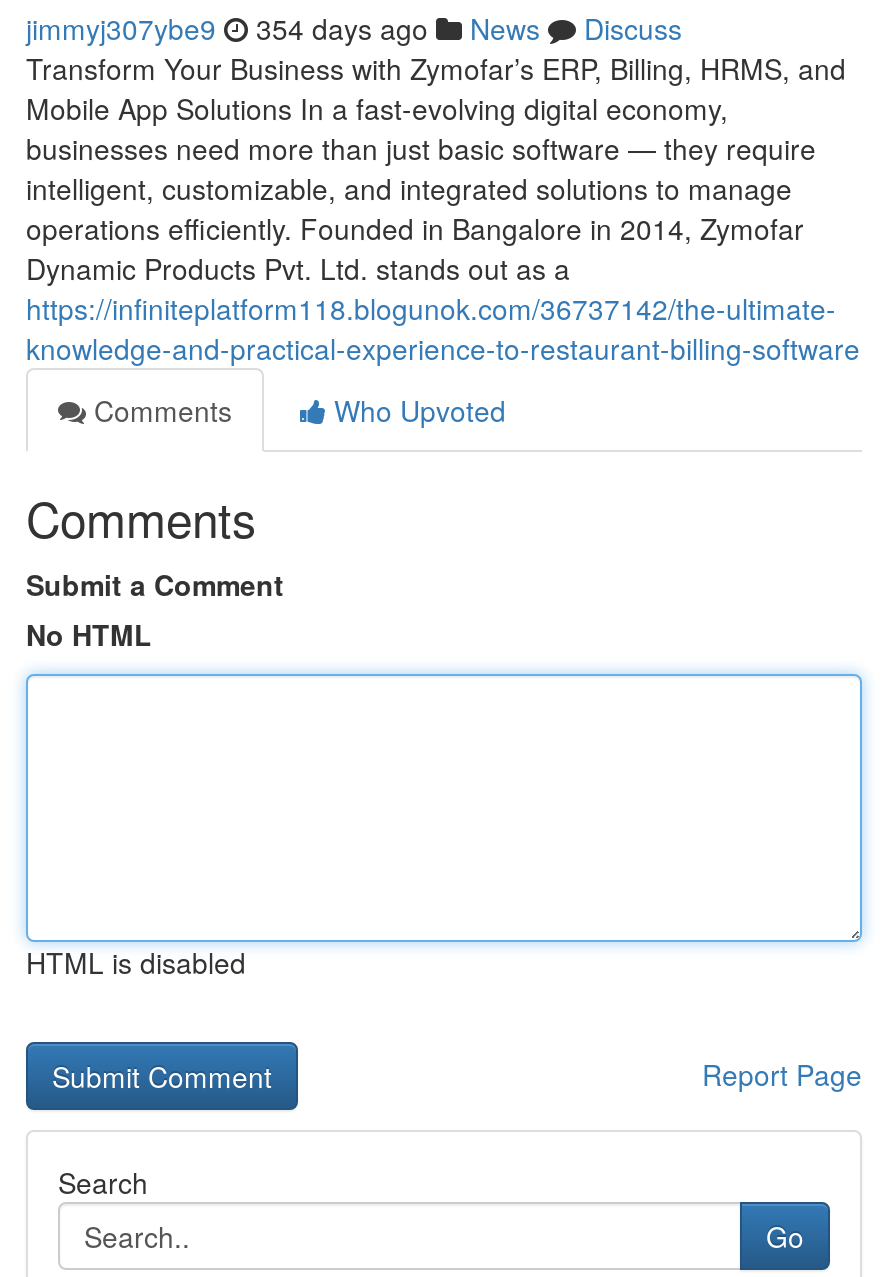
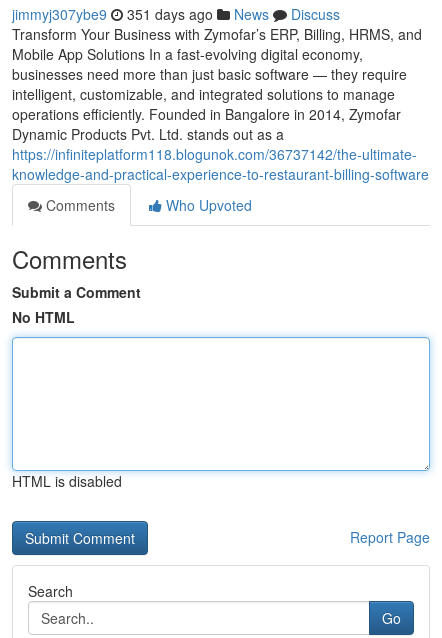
[26,8,682,48] jimmyj307ybe9 354 days ago News Discuss -> [12,4,340,24] jimmyj307ybe9 351 days ago News Discuss

